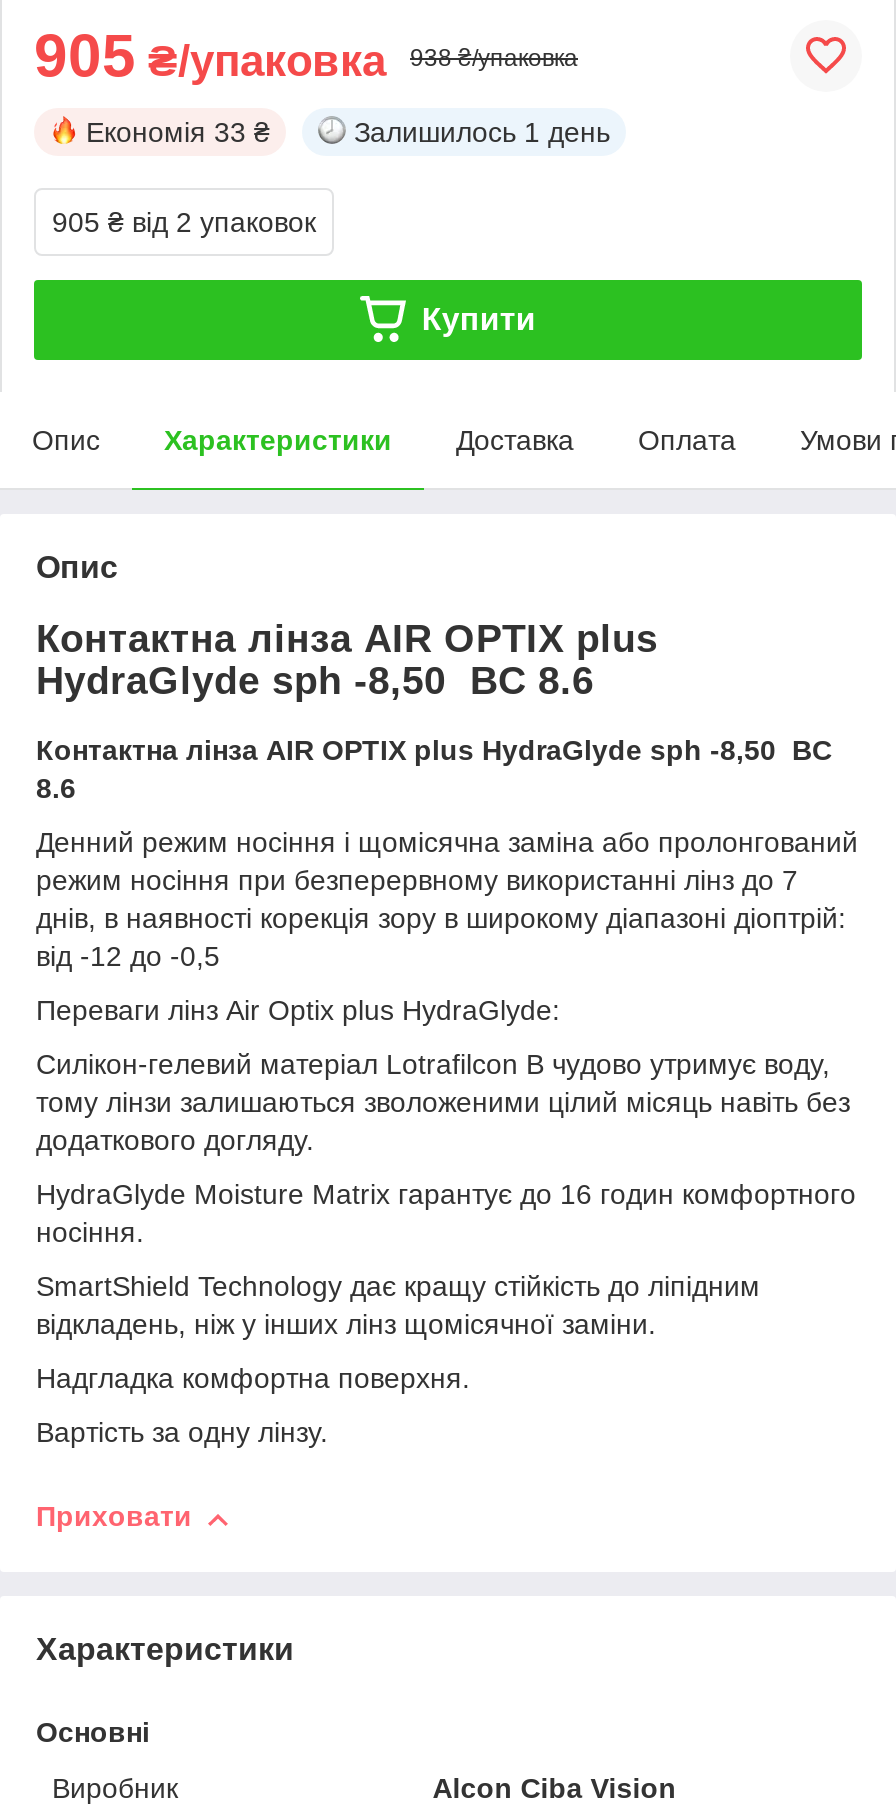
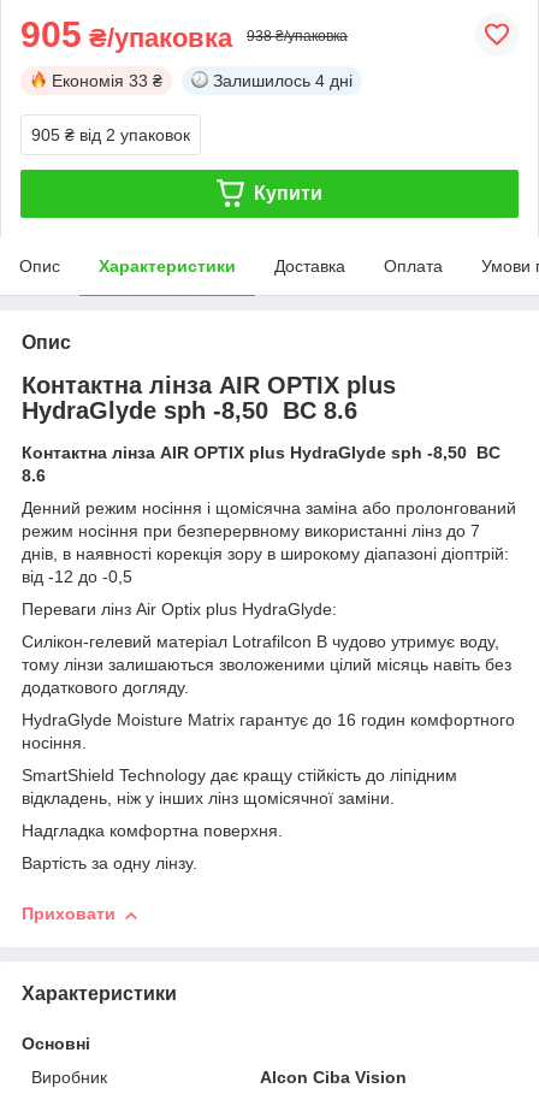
[354,116,610,148] Залишилось 1 день -> [213,71,353,90] Залишилось 4 дні

